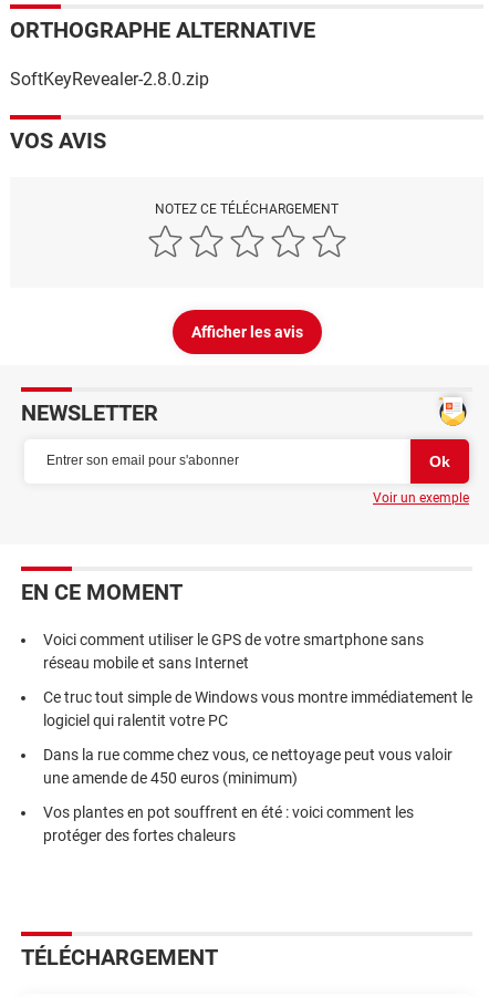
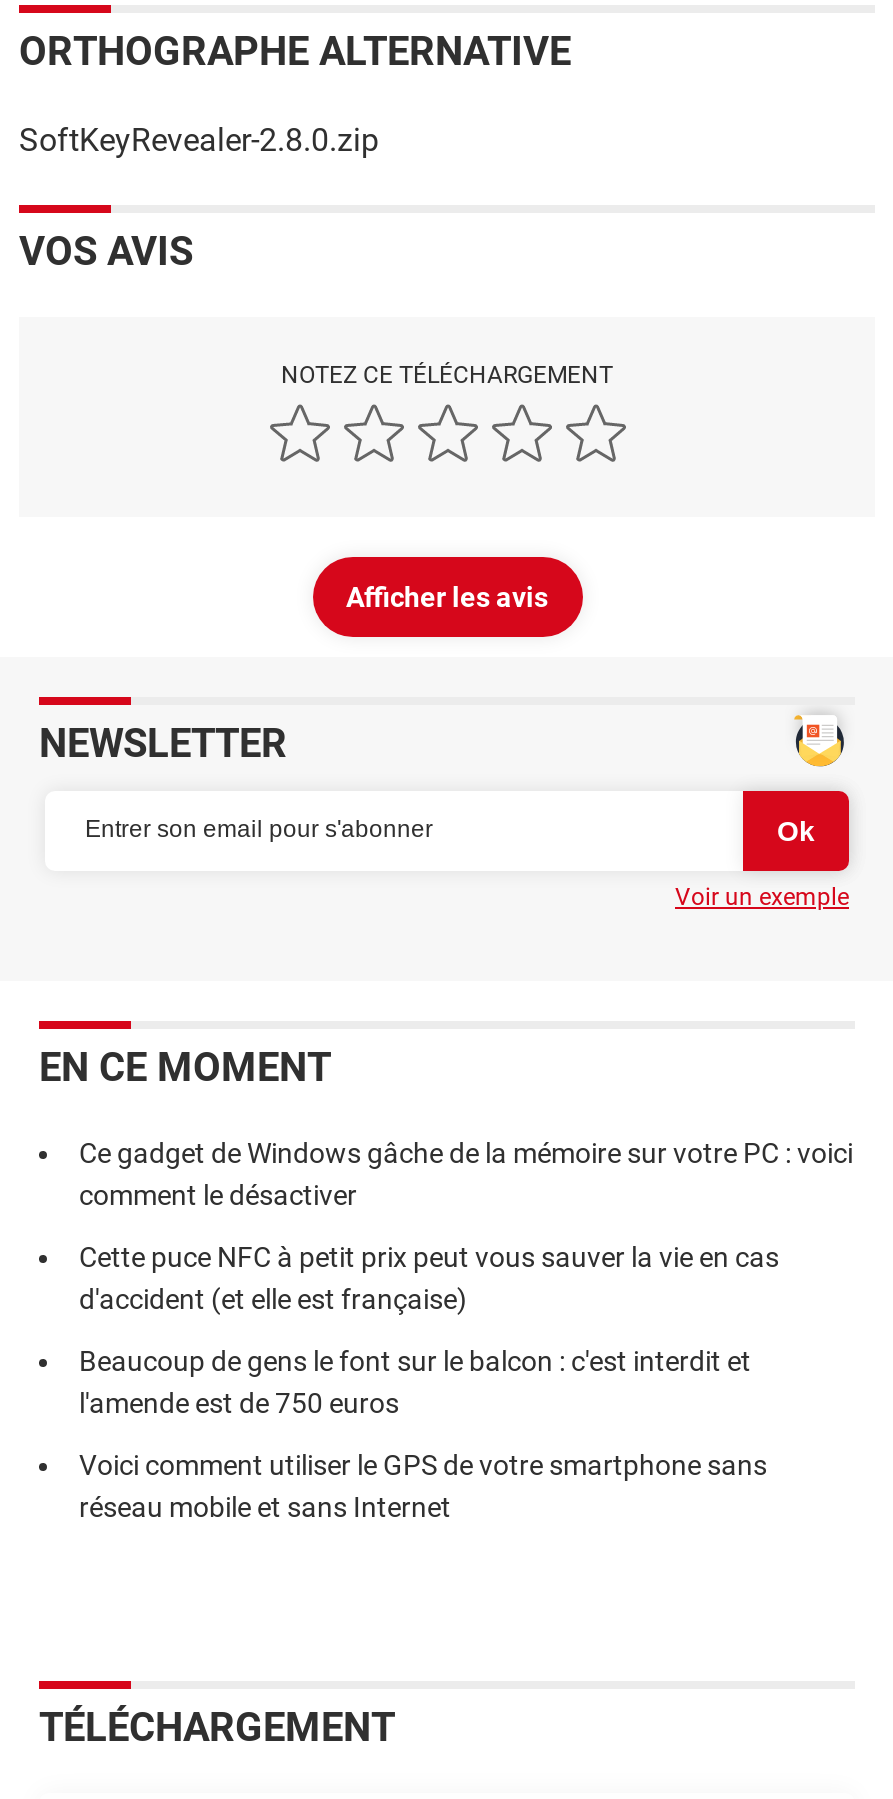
none -> [79,1137,853,1419] Ce gadget de Windows gâche de la mémoire sur votre PC : voici | comment le désactiver | Cette puce NFC à petit prix peut vous sauver la vie en cas | d'accident (et elle est française) | Beaucoup de gens le font sur le balcon : c'est interdit et | l'amende est de 750 euros
moved [43,631,424,671] -> [79,1449,767,1523]: Voici comment utiliser le GPS de votre smartphone sans | réseau mobile et sans Internet
[43,688,472,844] Ce truc tout simple de Windows vous montre immédiatement le | logiciel qui ralentit votre PC | Dans la rue comme chez vous, ce nettoyage peut vous valoir | une amende de 450 euros (minimum) | Vos plantes en pot souffrent en été : voici comment les | protéger des fortes chaleurs -> none

